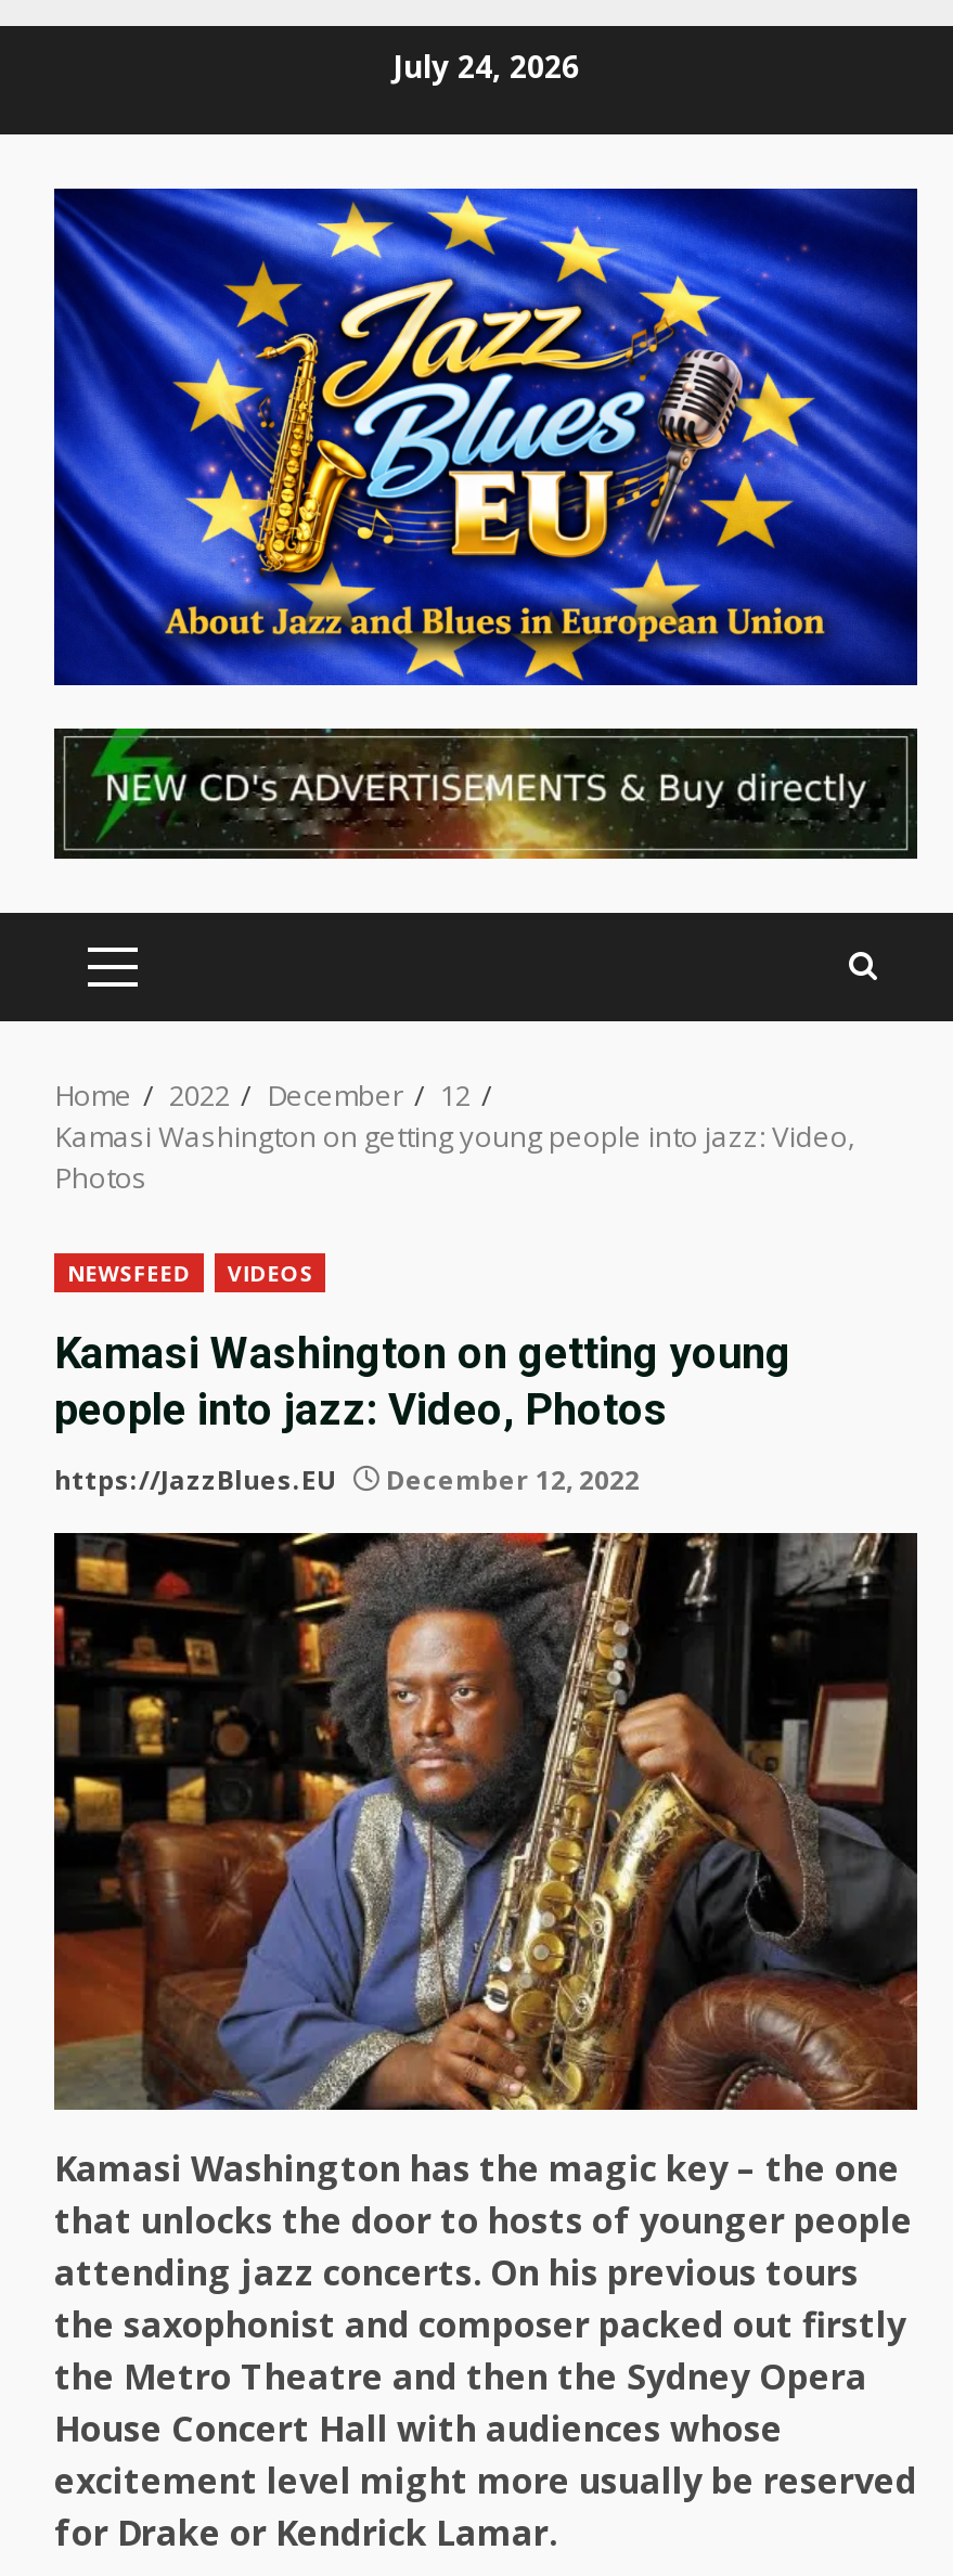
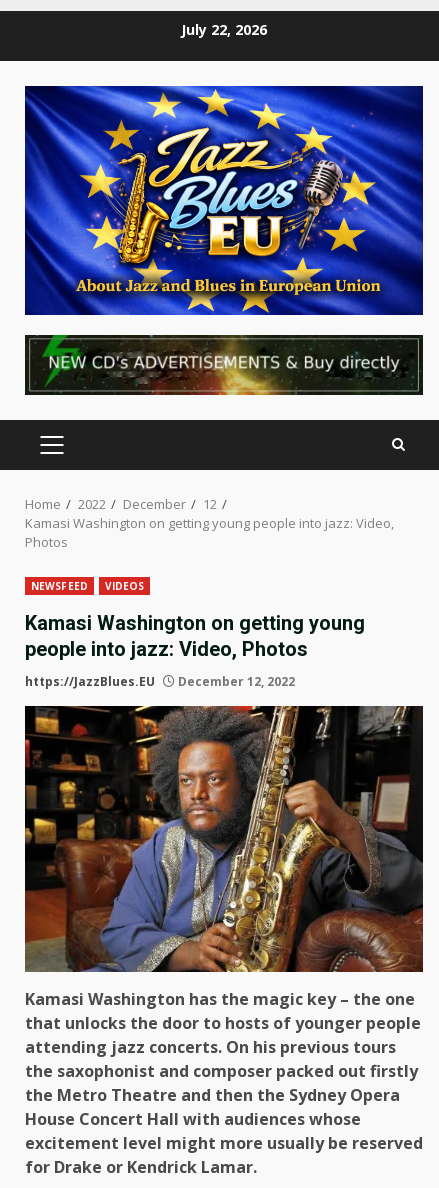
[392,44,579,86] July 24, 2026 -> [181,19,267,38] July 22, 2026

